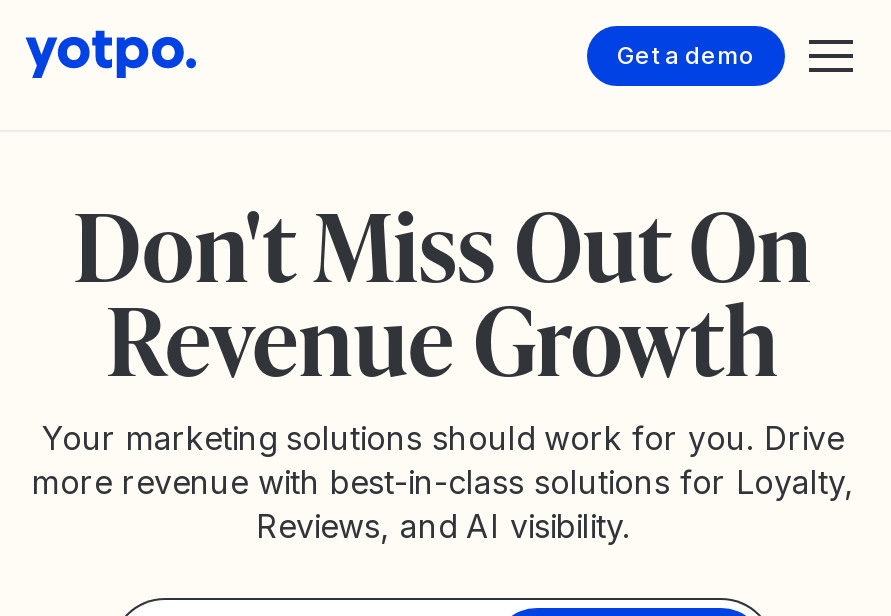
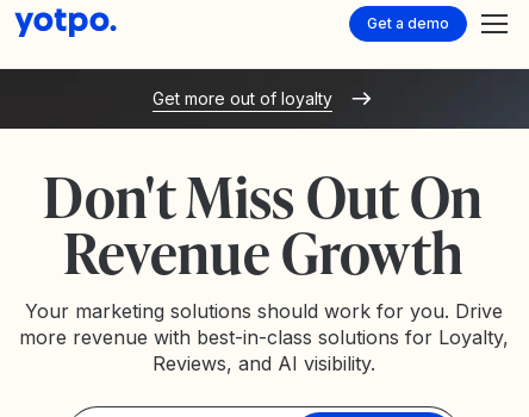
none -> [153,88,332,108] Get more out of loyalty

